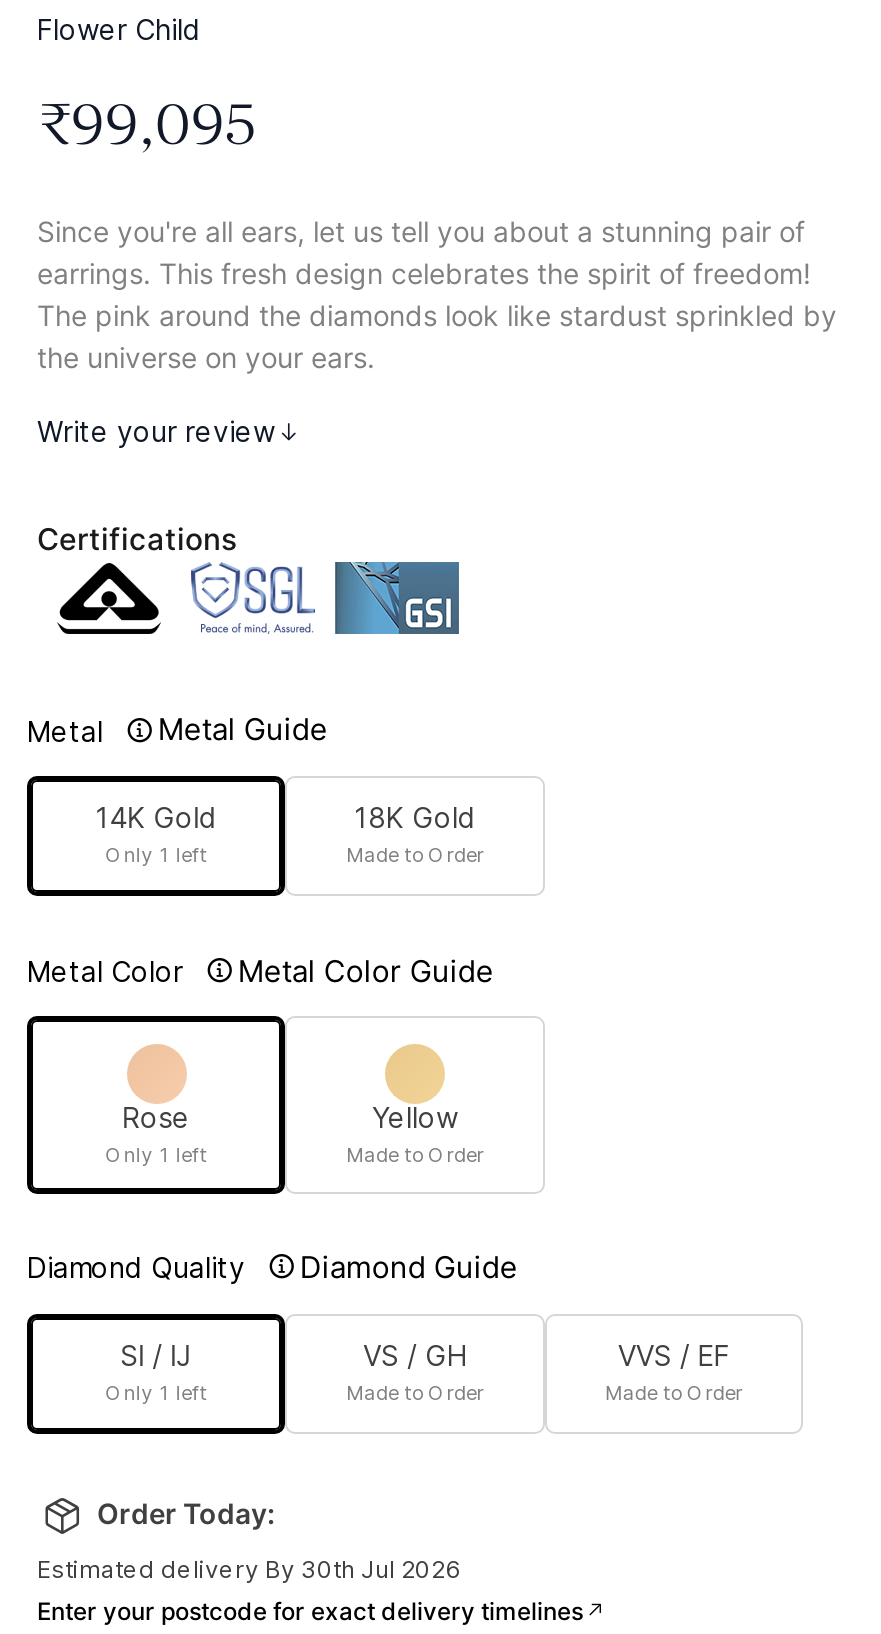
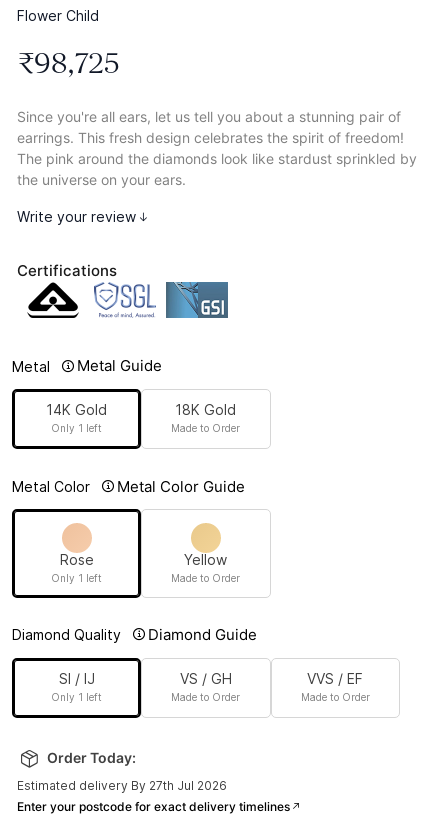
[37,90,255,160] ₹99,095 -> [17,46,119,81] ₹98,725
[37,1553,461,1583] Estimated delivery By 30th Jul 2026 -> [17,778,227,793] Estimated delivery By 27th Jul 2026

